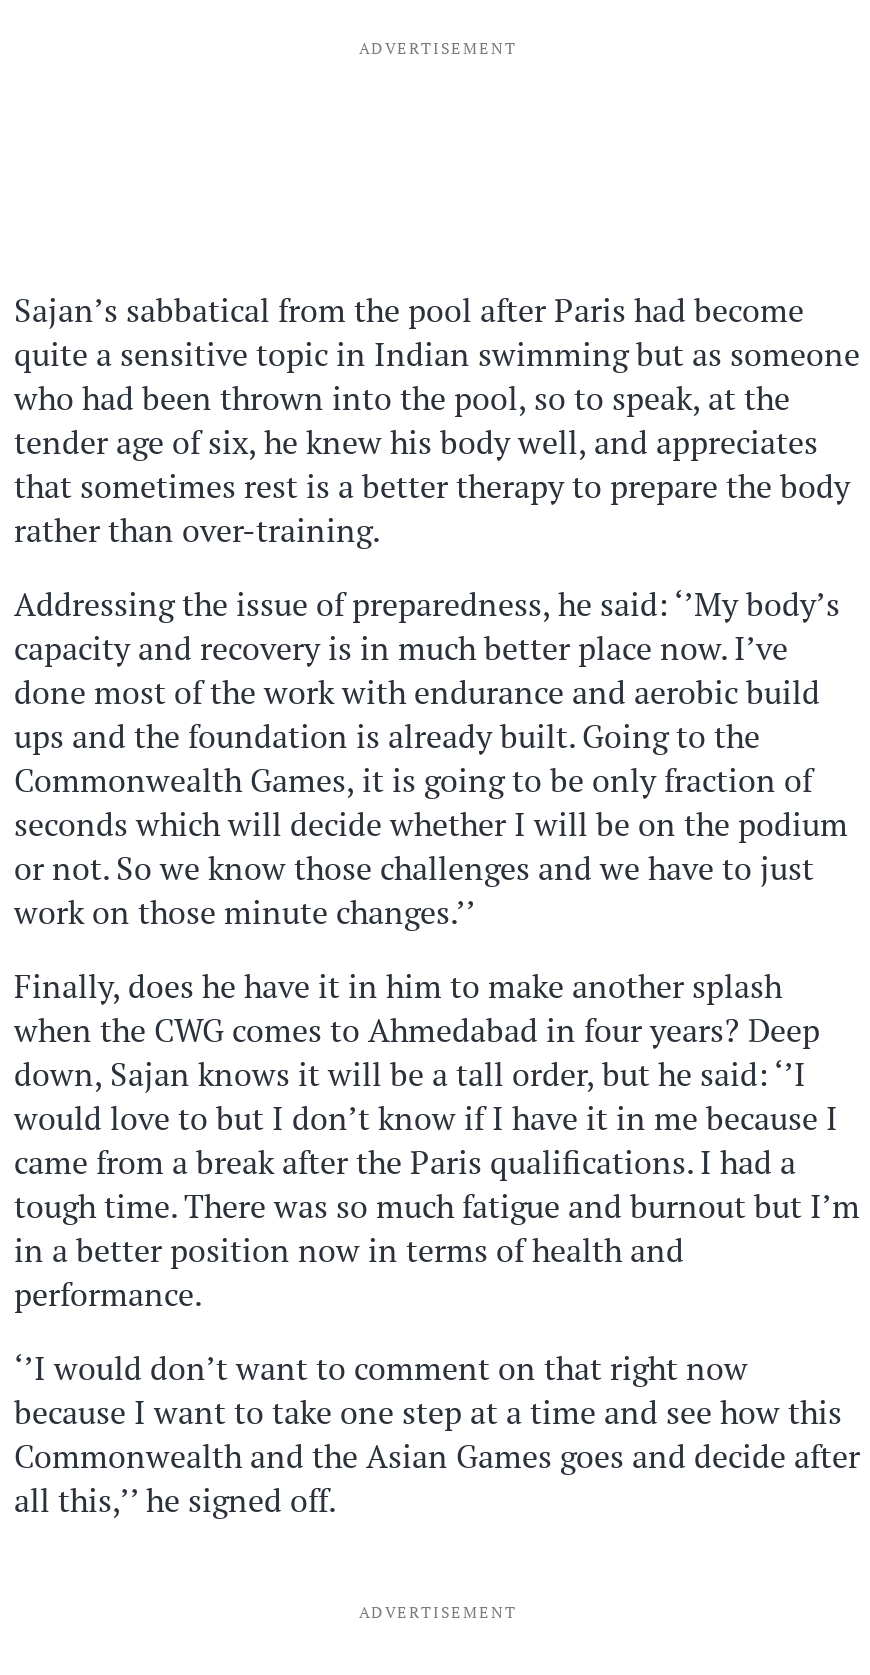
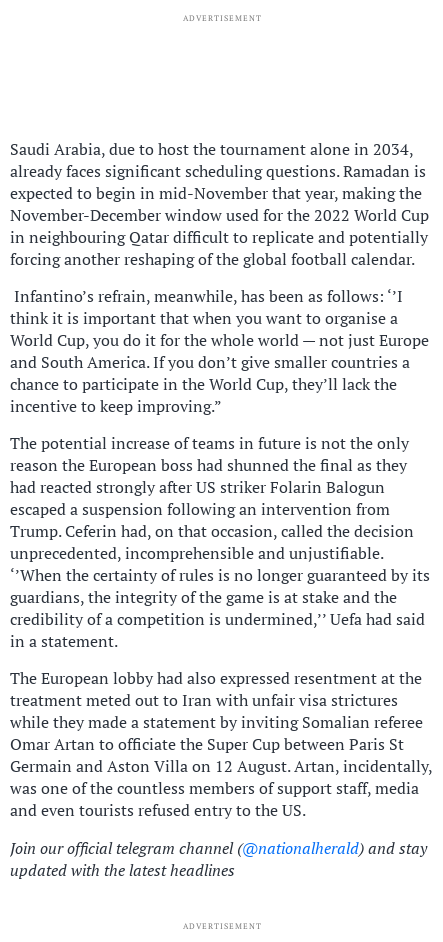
[14,289,860,1523] Sajan’s sabbatical from the pool after Paris had become | quite a sensitive topic in Indian swimming but as someone | who had been thrown into the pool, so to speak, at the | tender age of six, he knew his body well, and appreciates | that sometimes rest is a better therapy to prepare the body | rather than over-training. | Addressing the issue of preparedness, he said: ‘’My body’s | capacity and recovery is in much better place now. I’ve | done most of the work with endurance and aerobic build | ups and the foundation is already built. Going to the | Commonwealth Games, it is going to be only fraction of | seconds which will decide whether I will be on the podium | or not. So we know those challenges and we have to just | work on those minute changes.’’ | Finally, does he have it in him to make another splash | when the CWG comes to Ahmedabad in four years? Deep | down, Sajan knows it will be a tall order, but he said: ‘’I | would love to but I don’t know if I have it in me because I | came from a break after the Paris qualifications. I had a | tough time. There was so much fatigue and burnout but I’m | in a better position now in terms of health and | performance. | ‘’I would don’t want to comment on that right now | because I want to take one step at a time and see how this | Commonwealth and the Asian Games goes and decide after | all this,’’ he signed off. -> [10,138,432,881] Saudi Arabia, due to host the tournament alone in 2034, | already faces significant scheduling questions. Ramadan is | expected to begin in mid-November that year, making the | November-December window used for the 2022 World Cup | in neighbouring Qatar difficult to replicate and potentially | forcing another reshaping of the global football calendar. | Infantino’s refrain, meanwhile, has been as follows: ‘’I | think it is important that when you want to organise a | World Cup, you do it for the whole world — not just Europe | and South America. If you don’t give smaller countries a | chance to participate in the World Cup, they’ll lack the | incentive to keep improving.” | The potential increase of teams in future is not the only | reason the European boss had shunned the final as they | had reacted strongly after US striker Folarin Balogun | escaped a suspension following an intervention from | Trump. Ceferin had, on that occasion, called the decision | unprecedented, incomprehensible and unjustifiable. | ‘’When the certainty of rules is no longer guaranteed by its | guardians, the integrity of the game is at stake and the | credibility of a competition is undermined,’’ Uefa had said | in a statement. | The European lobby had also expressed resentment at the | treatment meted out to Iran with unfair visa strictures | while they made a statement by inviting Somalian referee | Omar Artan to officiate the Super Cup between Paris St | Germain and Aston Villa on 12 August. Artan, incidentally, | was one of the countless members of support staff, media | and even tourists refused entry to the US. | Join our official telegram channel (@nationalherald) and stay | updated with the latest headlines

